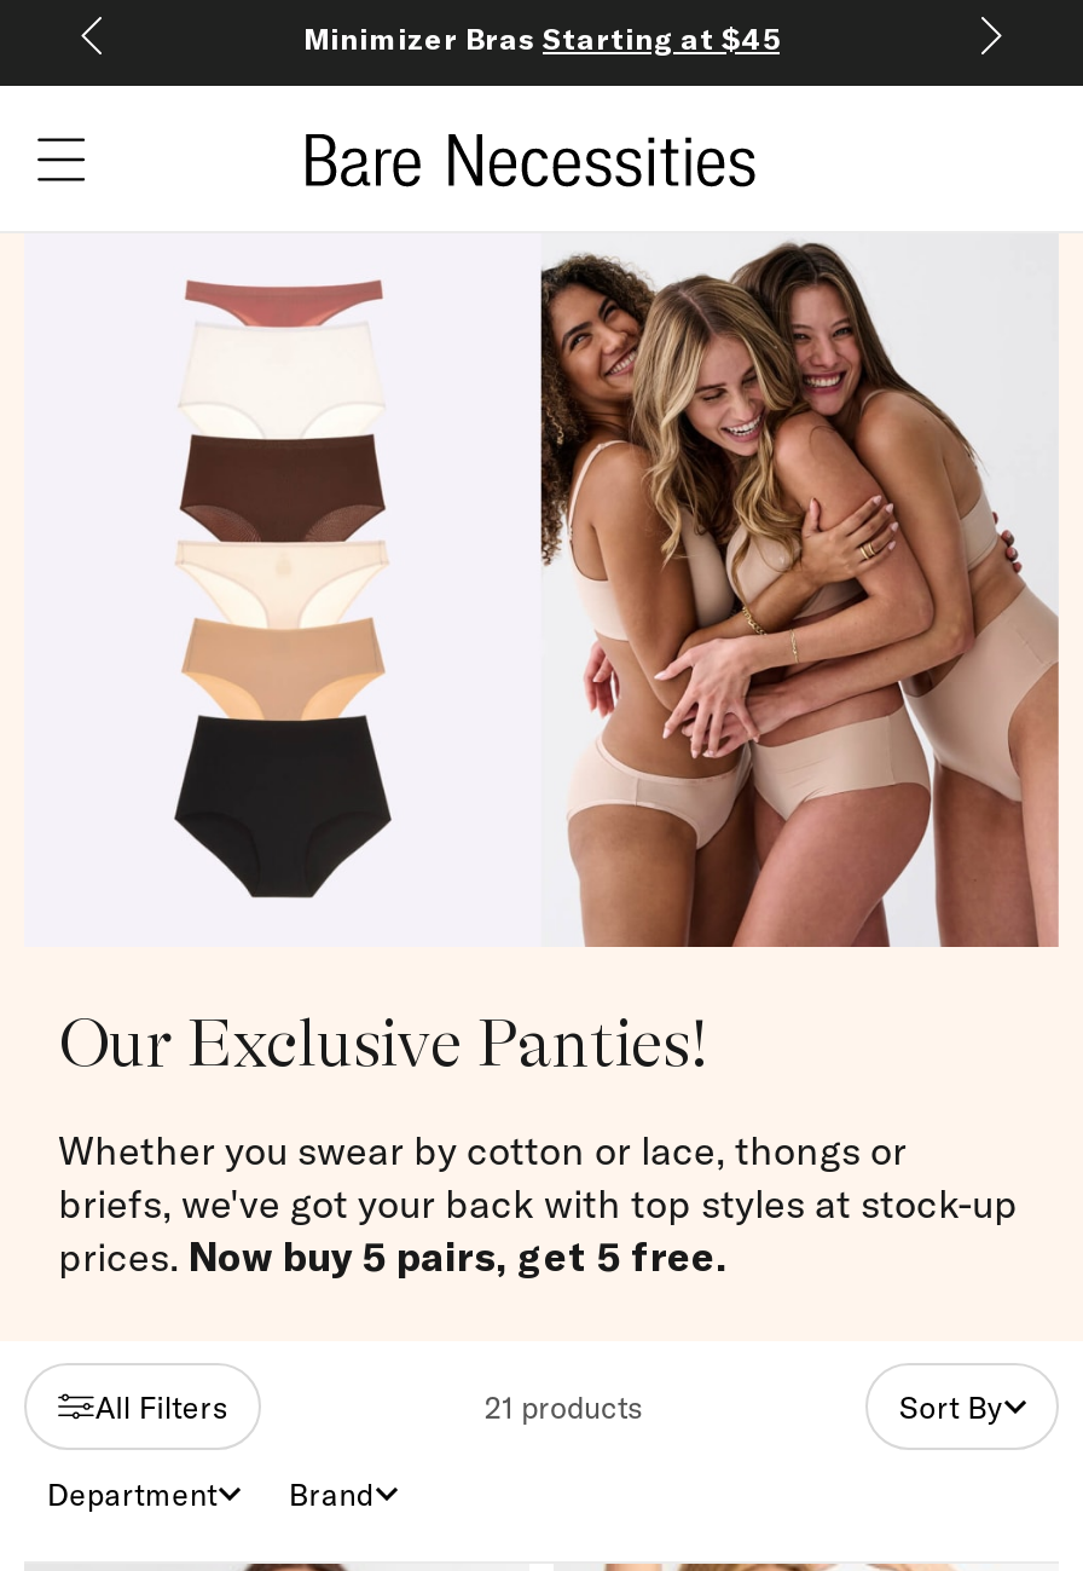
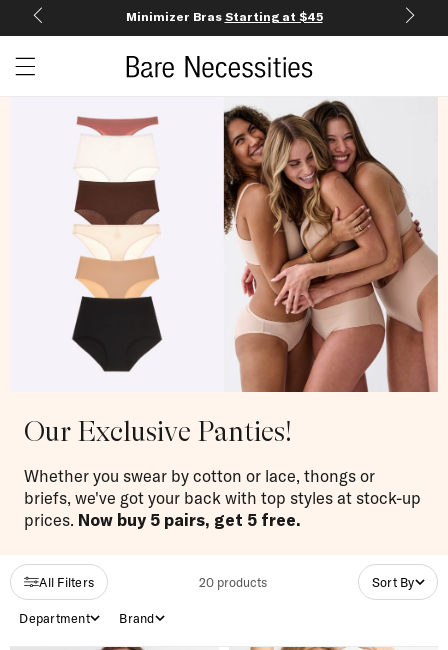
[485,1388,642,1427] 21 products -> [199,574,267,590] 20 products

